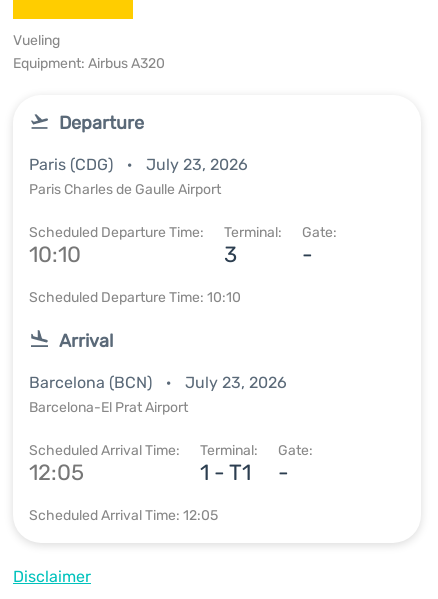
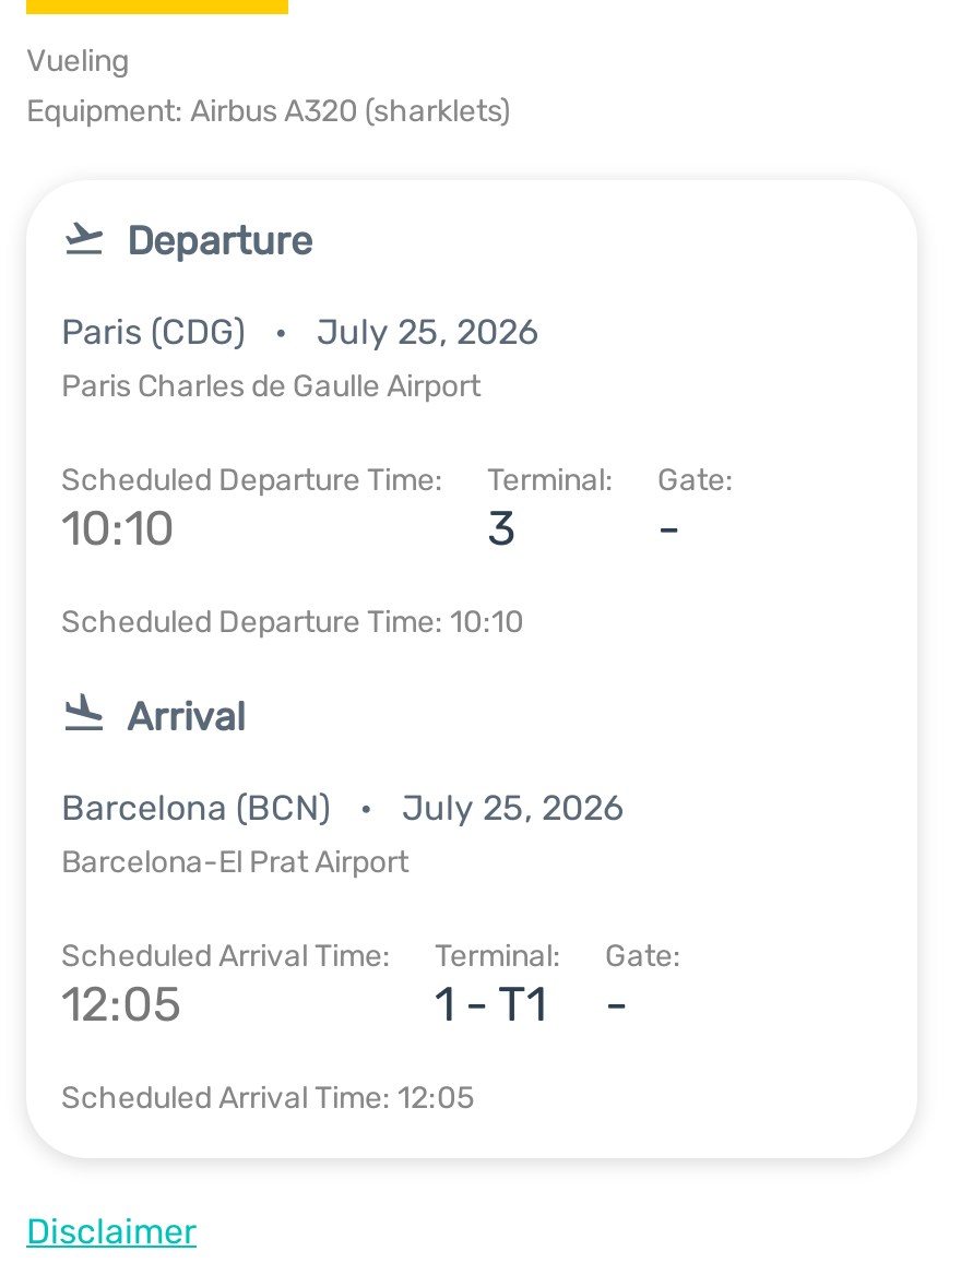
[13,55,165,72] Equipment: Airbus A320 -> [26,93,511,130] Equipment: Airbus A320 (sharklets)
[29,155,248,174] Paris (CDG) July 23, 2026 -> [61,311,539,353] Paris (CDG) July 25, 2026
[29,373,287,392] Barcelona (BCN) July 23, 2026 -> [61,787,625,829] Barcelona (BCN) July 25, 2026

